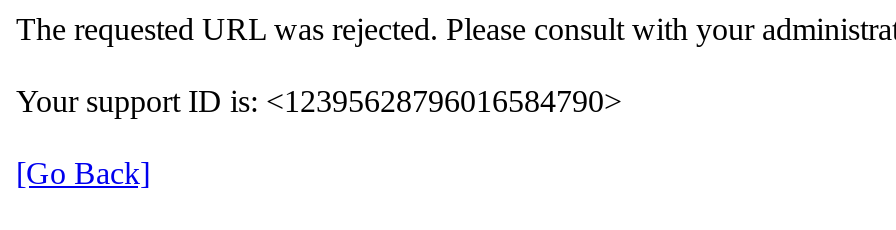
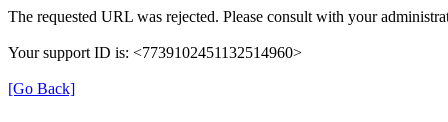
[16,84,622,118] Your support ID is: <12395628796016584790> -> [8,44,302,61] Your support ID is: <7739102451132514960>

